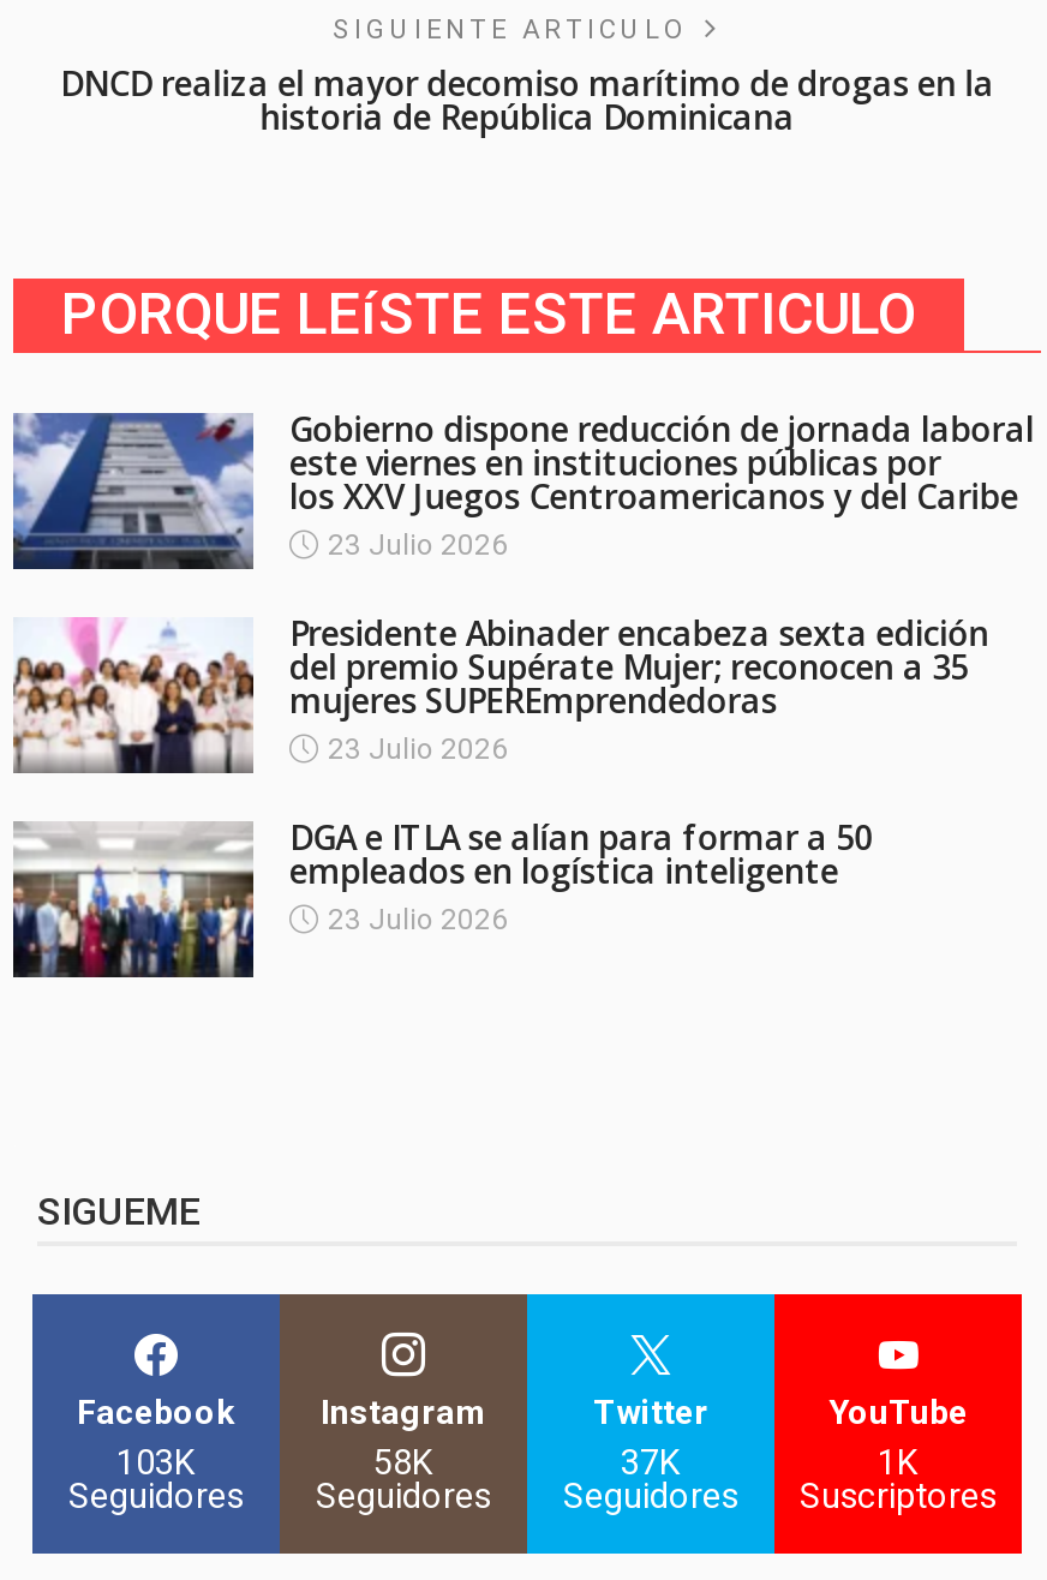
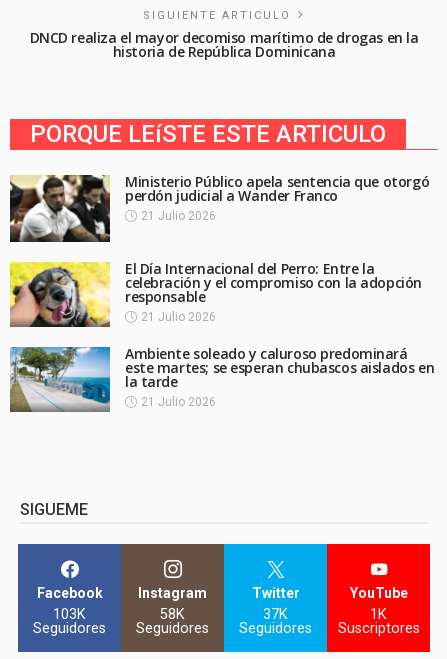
[11,407,1034,569] [image] | Gobierno dispone reducción de jornada laboral | este viernes en instituciones públicas por | los XXV Juegos Centroamericanos y del Caribe | 23 Julio 2026 -> [9,172,429,242] [image] | Ministerio Público apela sentencia que otorgó | perdón judicial a Wander Franco | 21 Julio 2026
[13,611,989,776] [image] | Presidente Abinader encabeza sexta edición | del premio Supérate Mujer; reconocen a 35 | mujeres SUPEREmprendedoras | 23 Julio 2026 -> [9,259,422,328] [image] | El Día Internacional del Perro: Entre la | celebración y el compromiso con la adopción | responsable | 21 Julio 2026
[11,815,873,977] [image] | DGA e ITLA se alían para formar a 50 | empleados en logística inteligente | 23 Julio 2026 -> [9,344,434,412] [image] | Ambiente soleado y caluroso predominará | este martes; se esperan chubascos aislados en | la tarde | 21 Julio 2026

